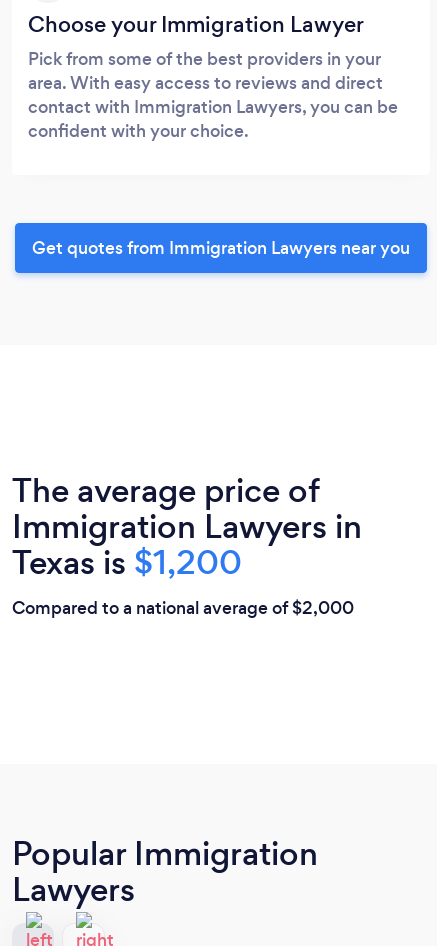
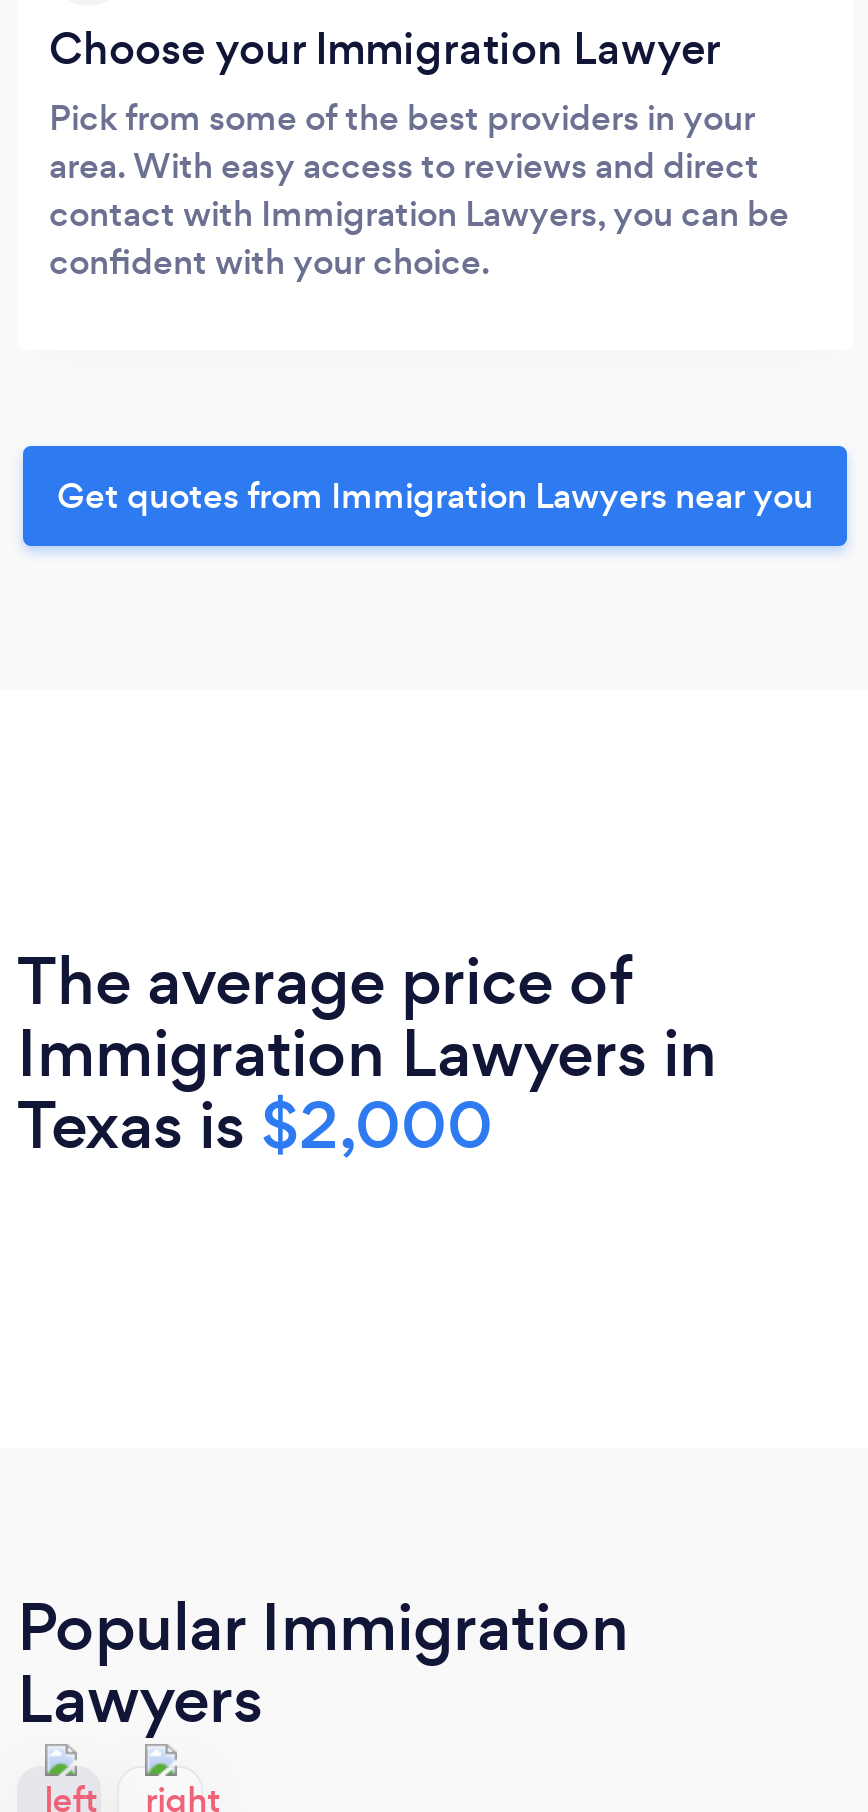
[12,539,354,619] Texas is $1,200 | Compared to a national average of $2,000 -> [17,1079,493,1169] Texas is $2,000

